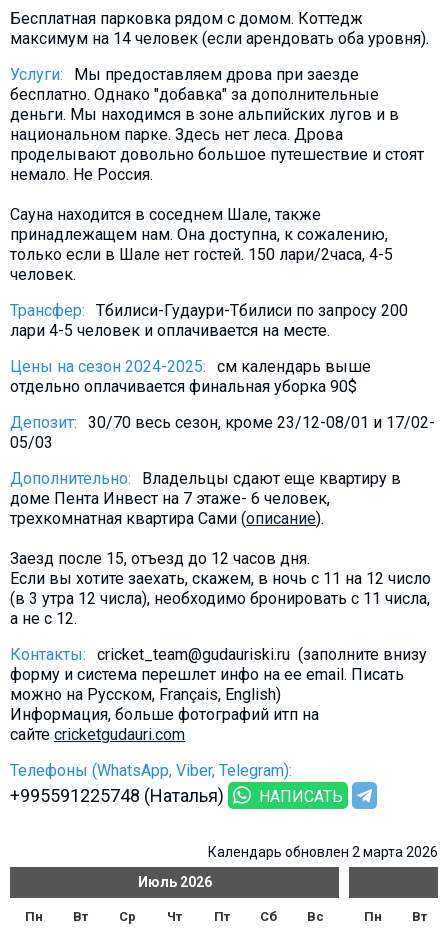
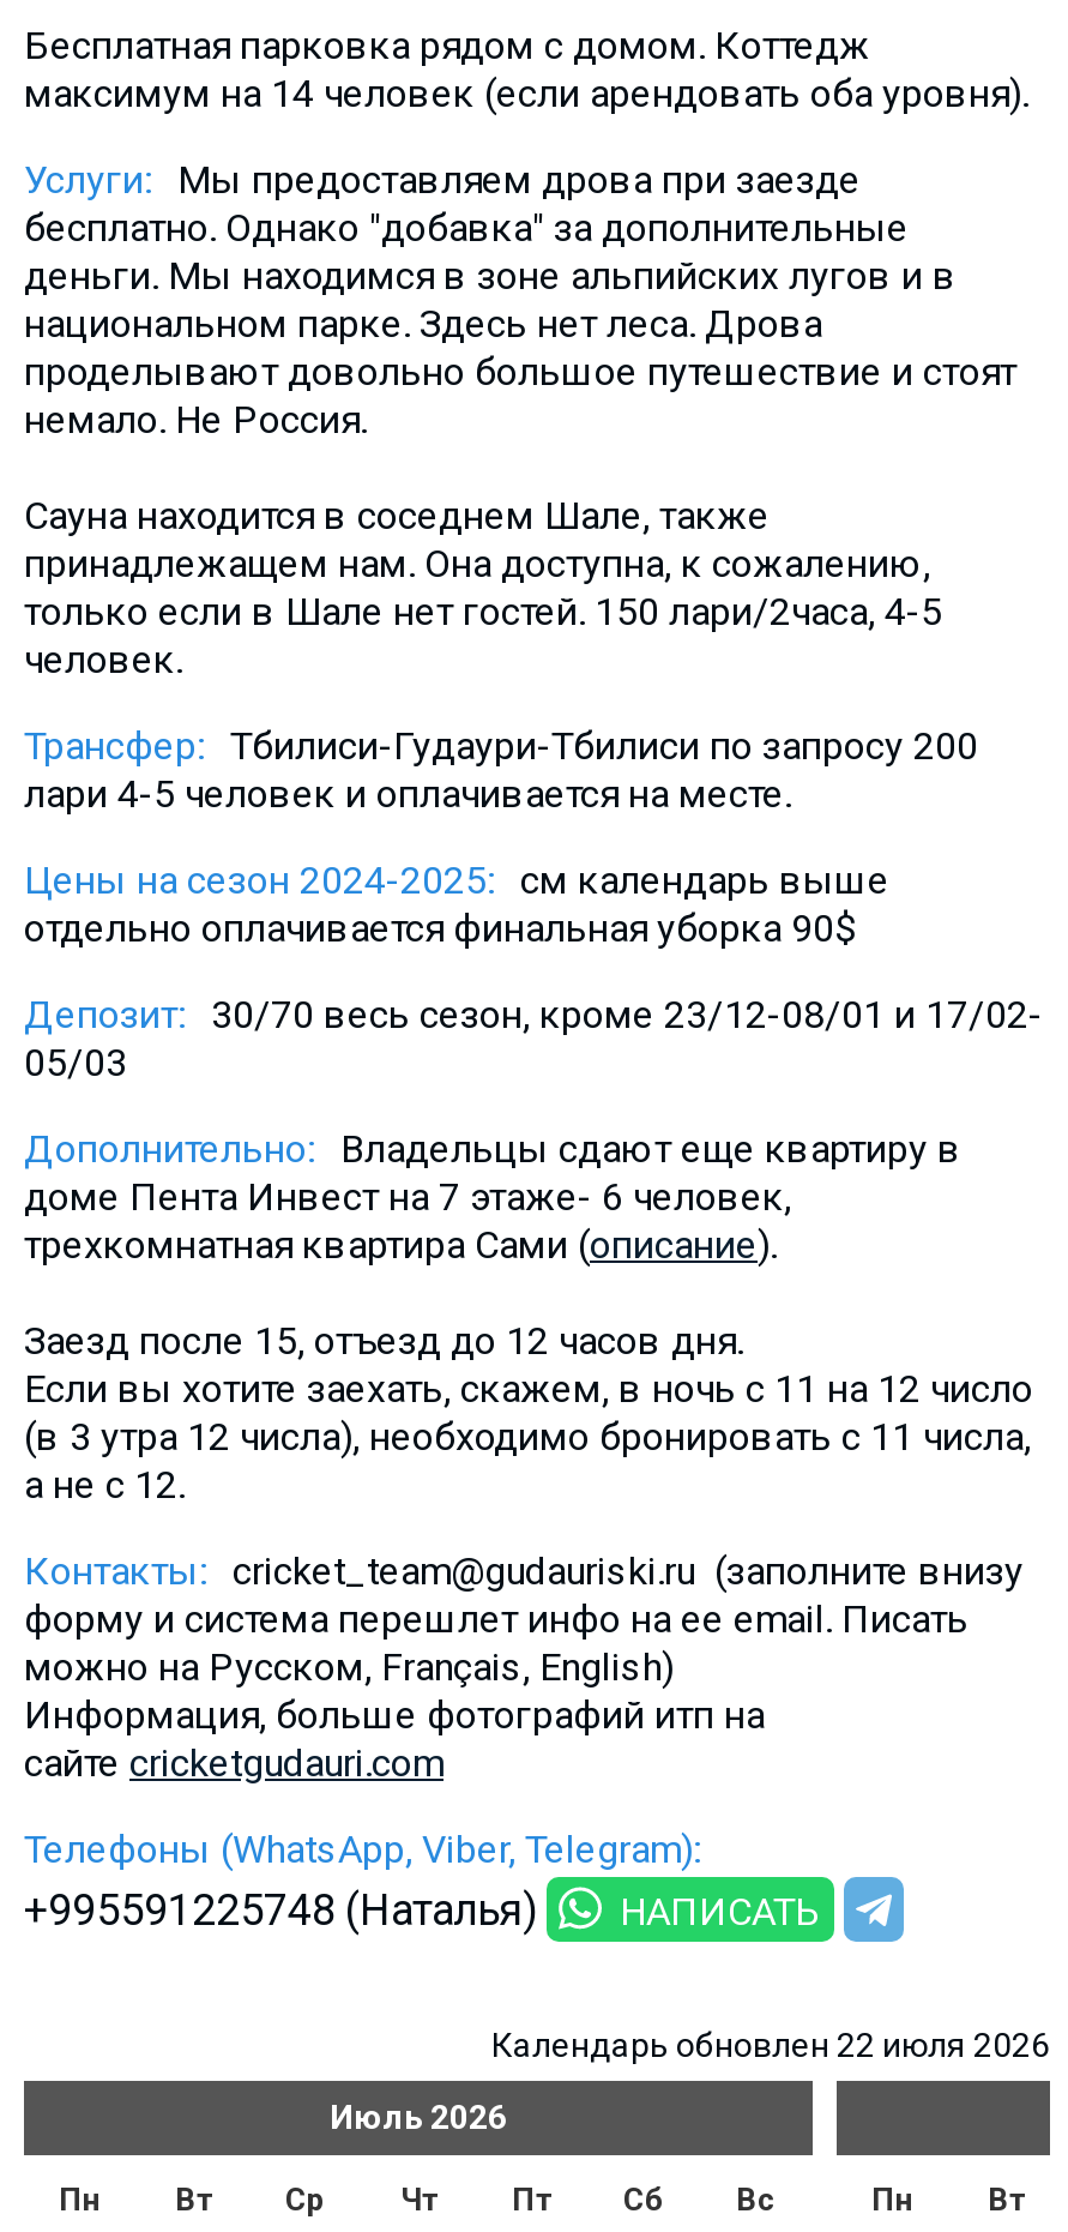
[208,844,438,860] Календарь обновлен 2 марта 2026 -> [491,2027,1050,2065] Календарь обновлен 22 июля 2026

